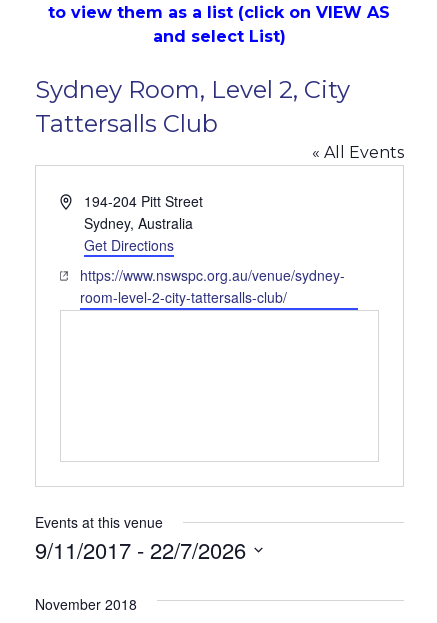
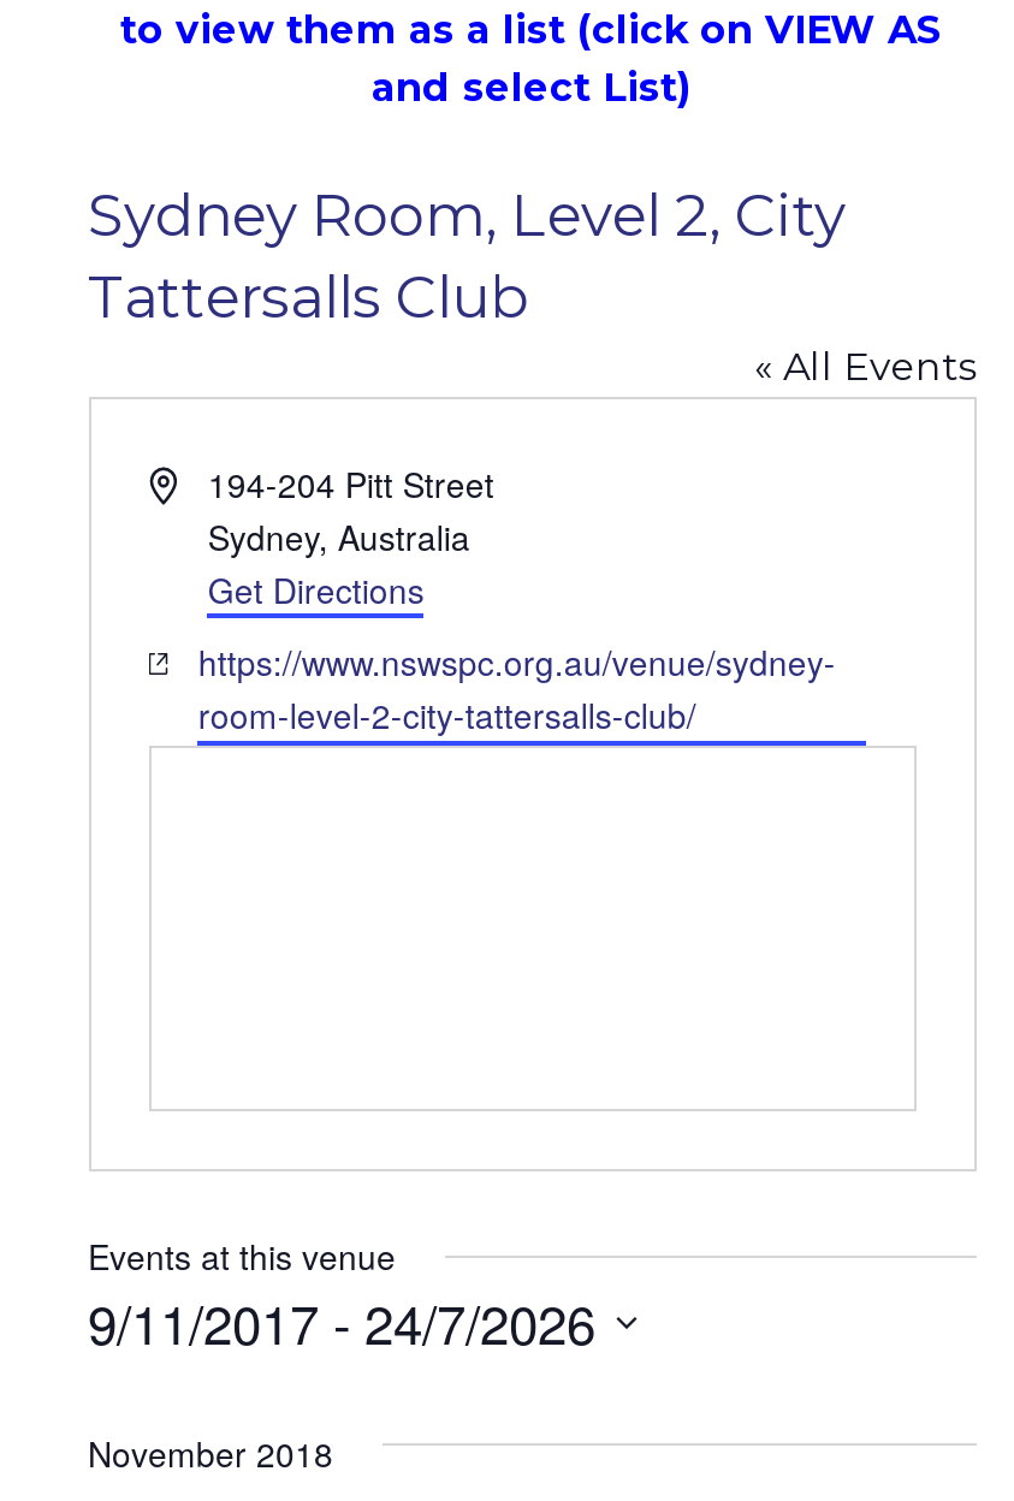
[34,534,245,565] 9/11/2017 - 22/7/2026 -> [88,1285,595,1359] 9/11/2017 - 24/7/2026

